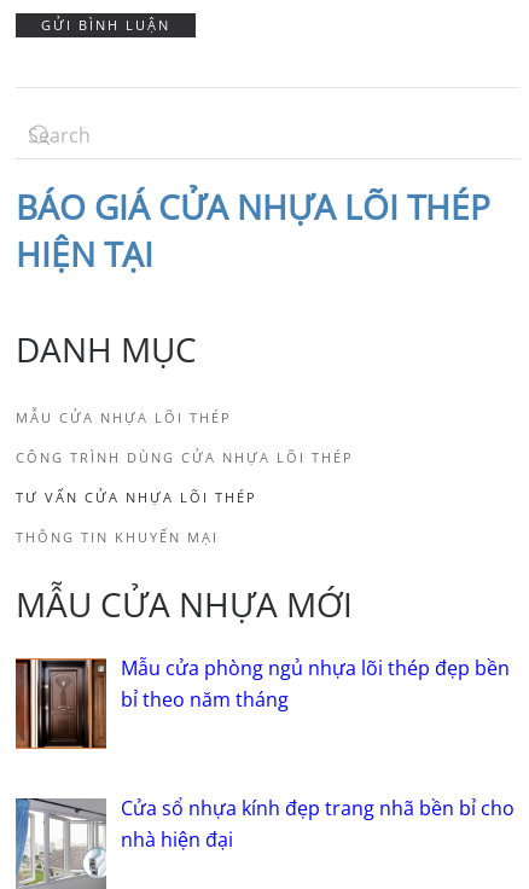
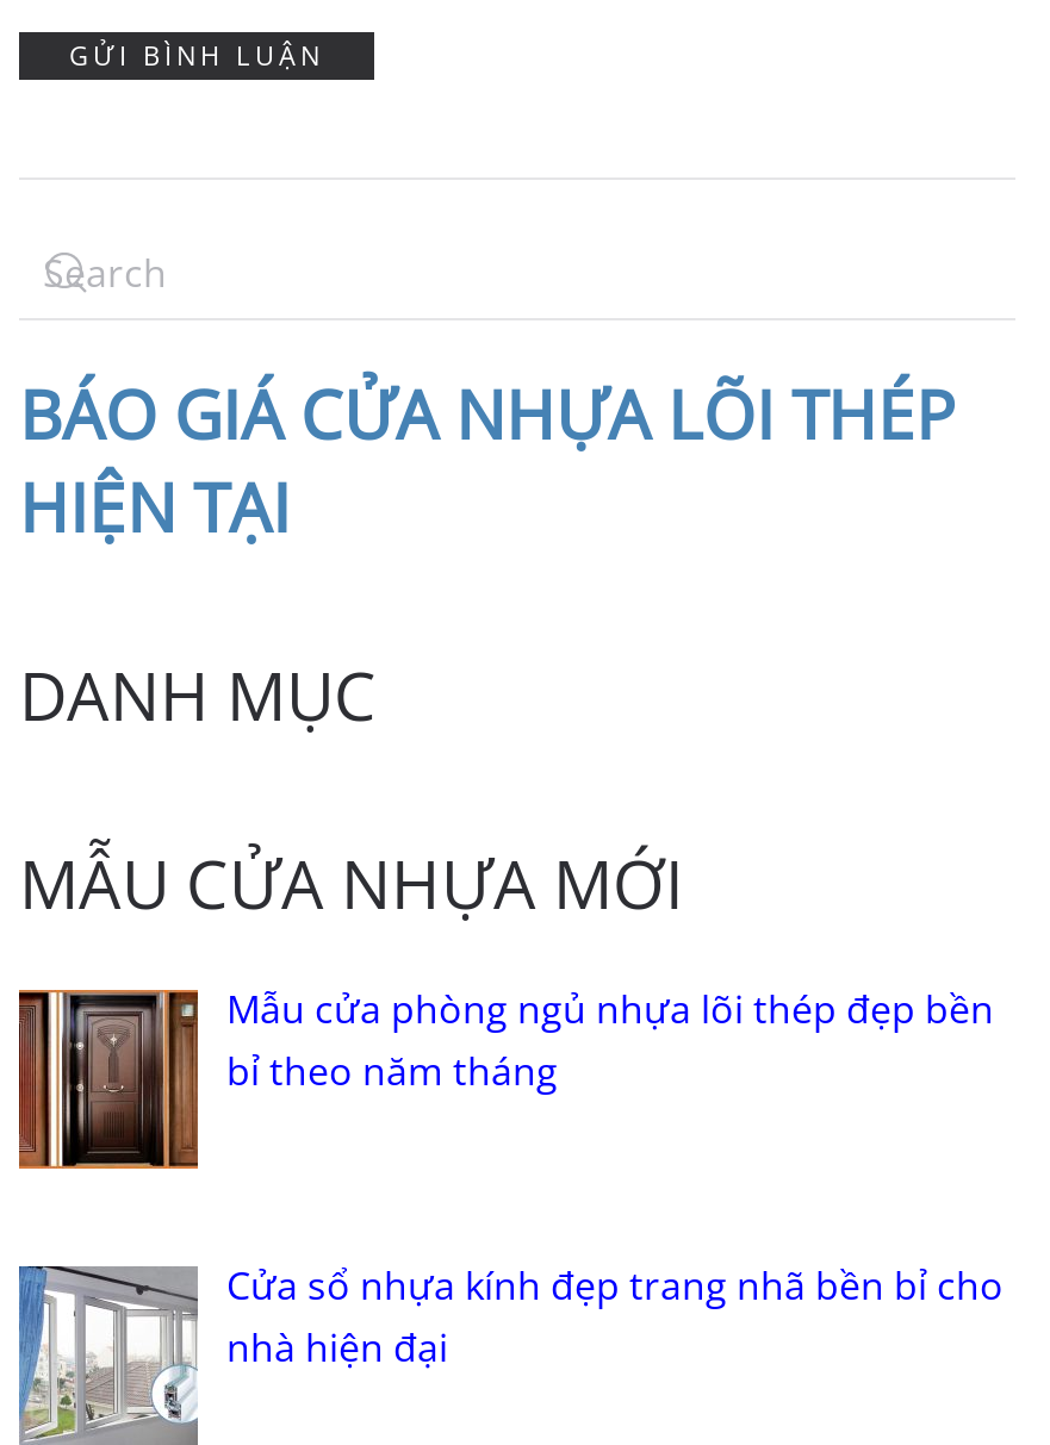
[16,409,354,546] MẪU CỬA NHỰA LÕI THÉP | CÔNG TRÌNH DÙNG CỬA NHỰA LÕI THÉP | TƯ VẤN CỬA NHỰA LÕI THÉP | THÔNG TIN KHUYẾN MẠI -> none

